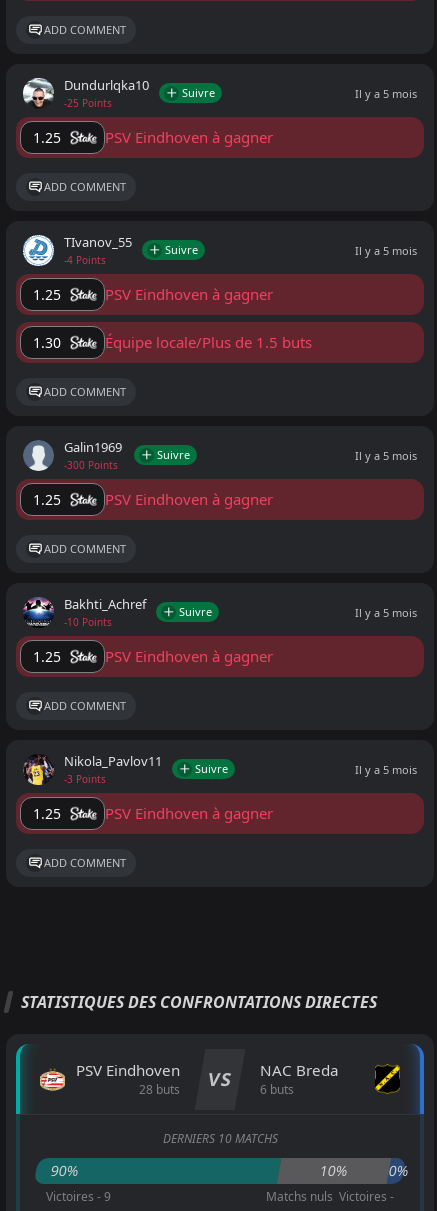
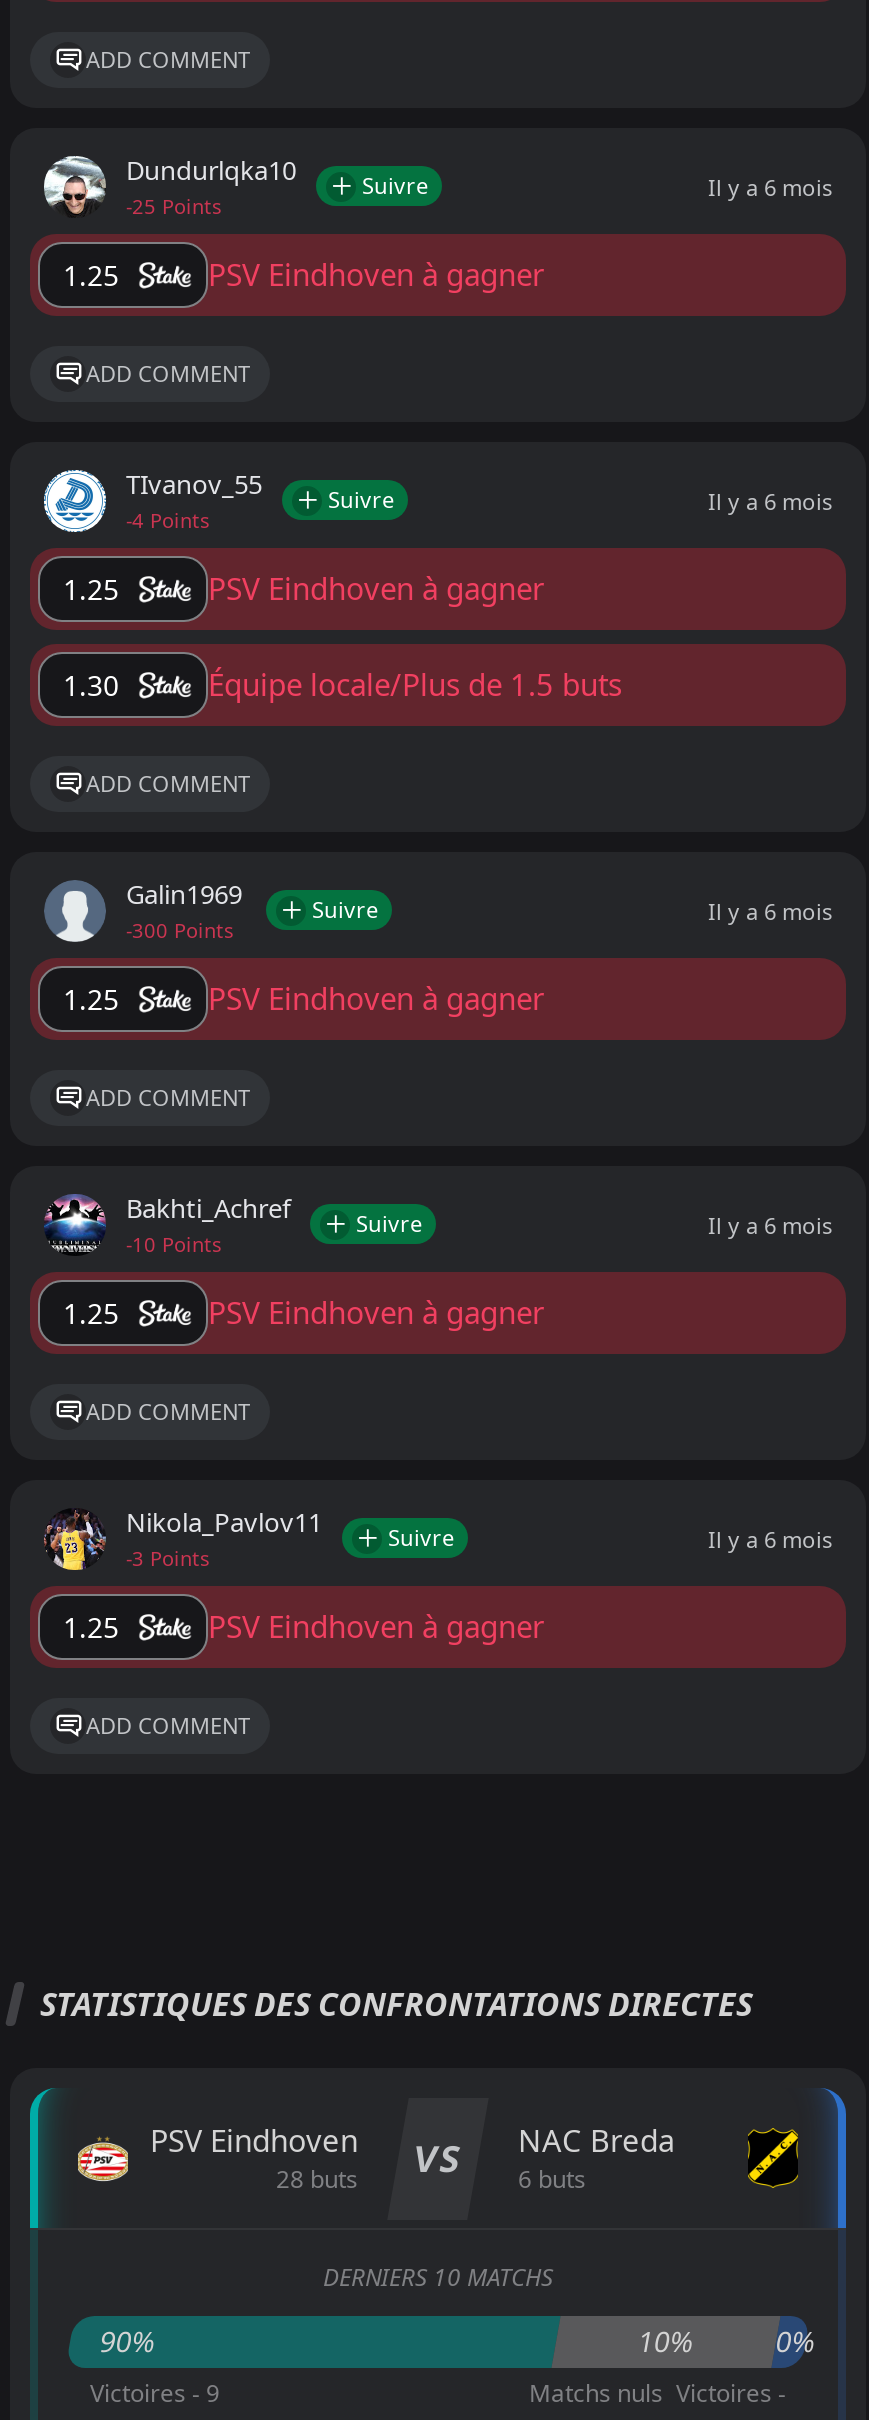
[355,86,417,101] Il y a 5 mois -> [708,171,832,201] Il y a 6 mois
[355,243,417,258] Il y a 5 mois -> [708,485,832,515] Il y a 6 mois
[355,448,417,463] Il y a 5 mois -> [708,895,832,925] Il y a 6 mois
[355,605,417,620] Il y a 5 mois -> [708,1209,832,1239] Il y a 6 mois
[355,762,417,777] Il y a 5 mois -> [708,1523,832,1553] Il y a 6 mois

